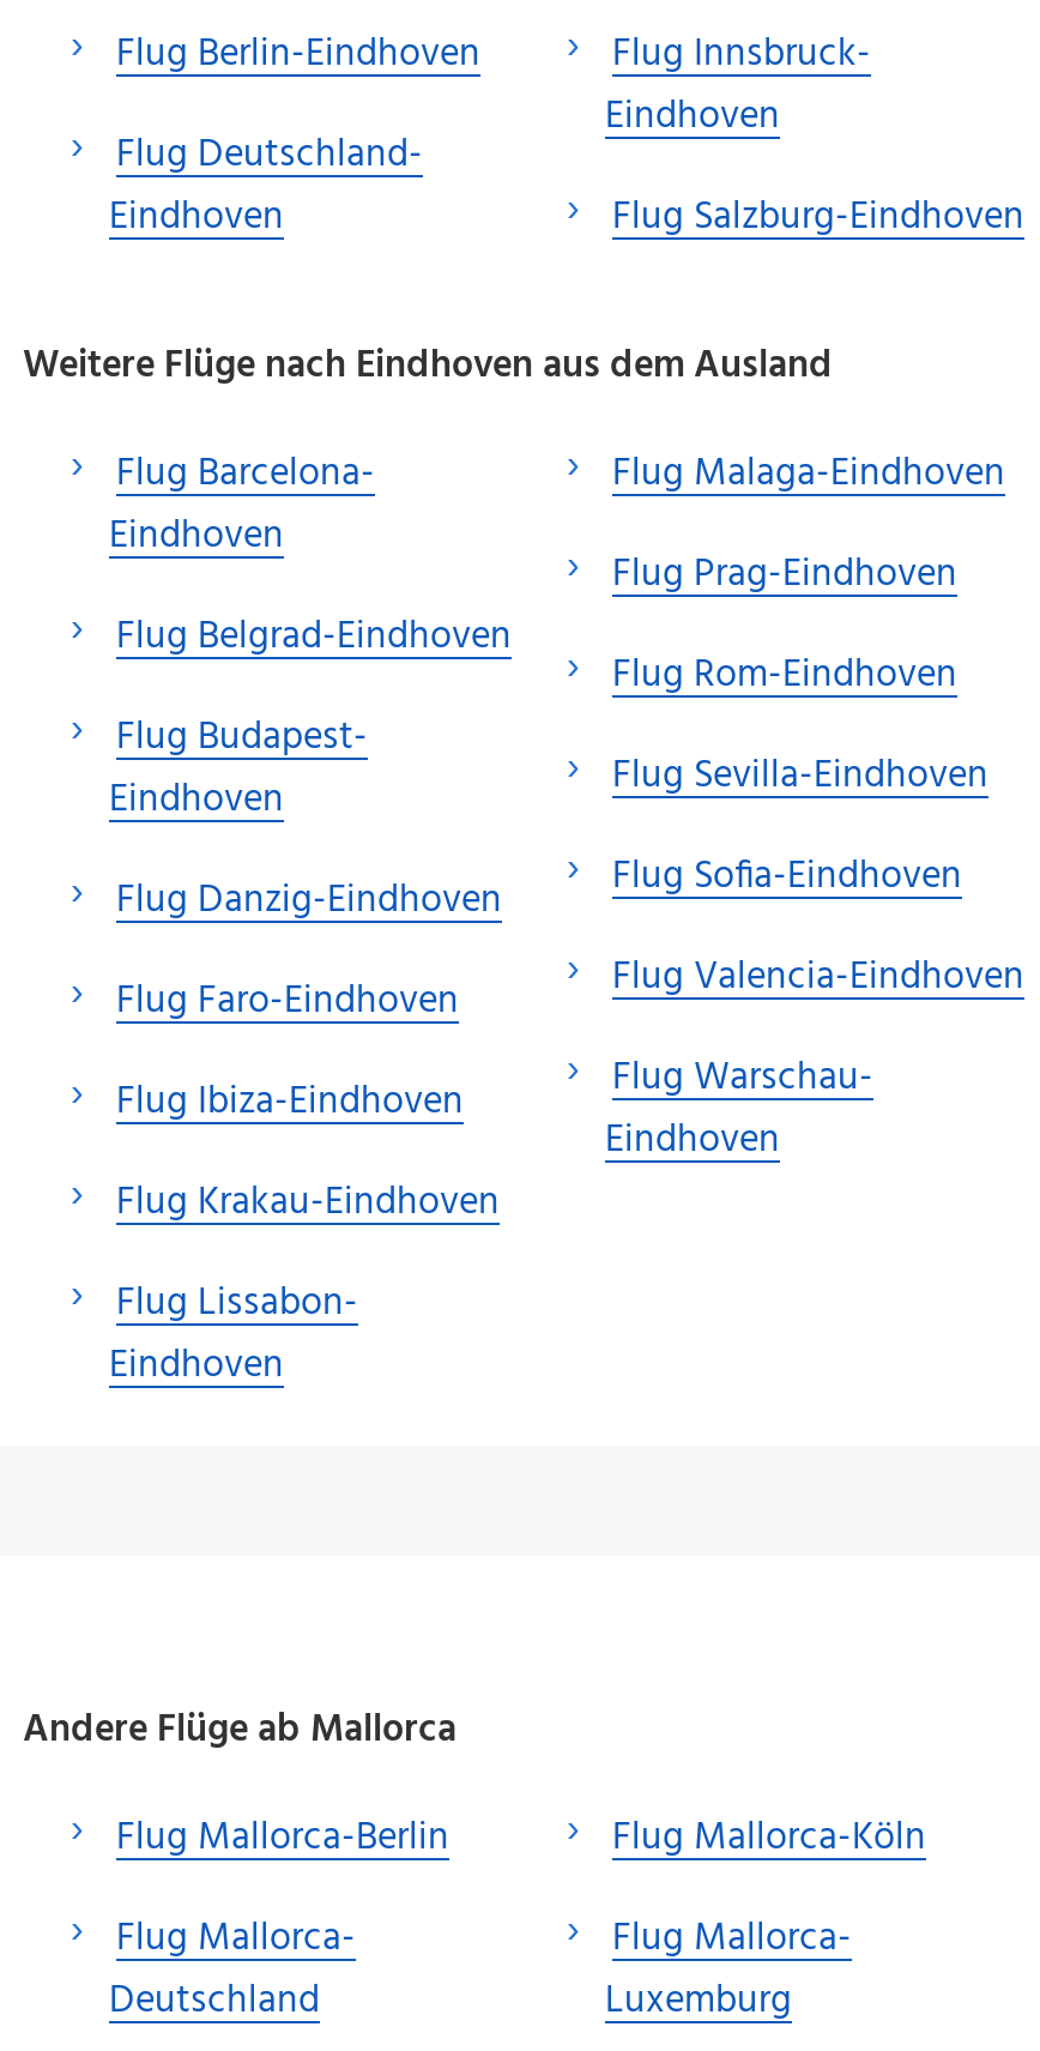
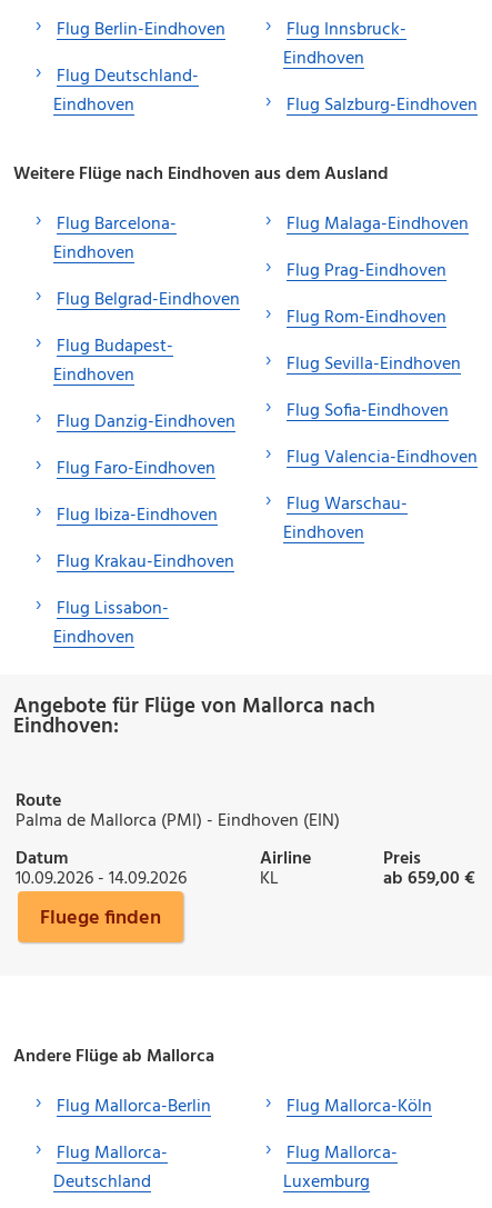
none -> [13,690,375,893] Angebote für Flüge von Mallorca nach | Eindhoven: | Route | Palma de Mallorca (PMI) - Eindhoven (EIN) | Datum | 10.09.2026 - 14.09.2026
none -> [40,845,475,935] Preis | ab 659,00 € | Fluege finden
none -> [259,845,310,893] Airline | KL

